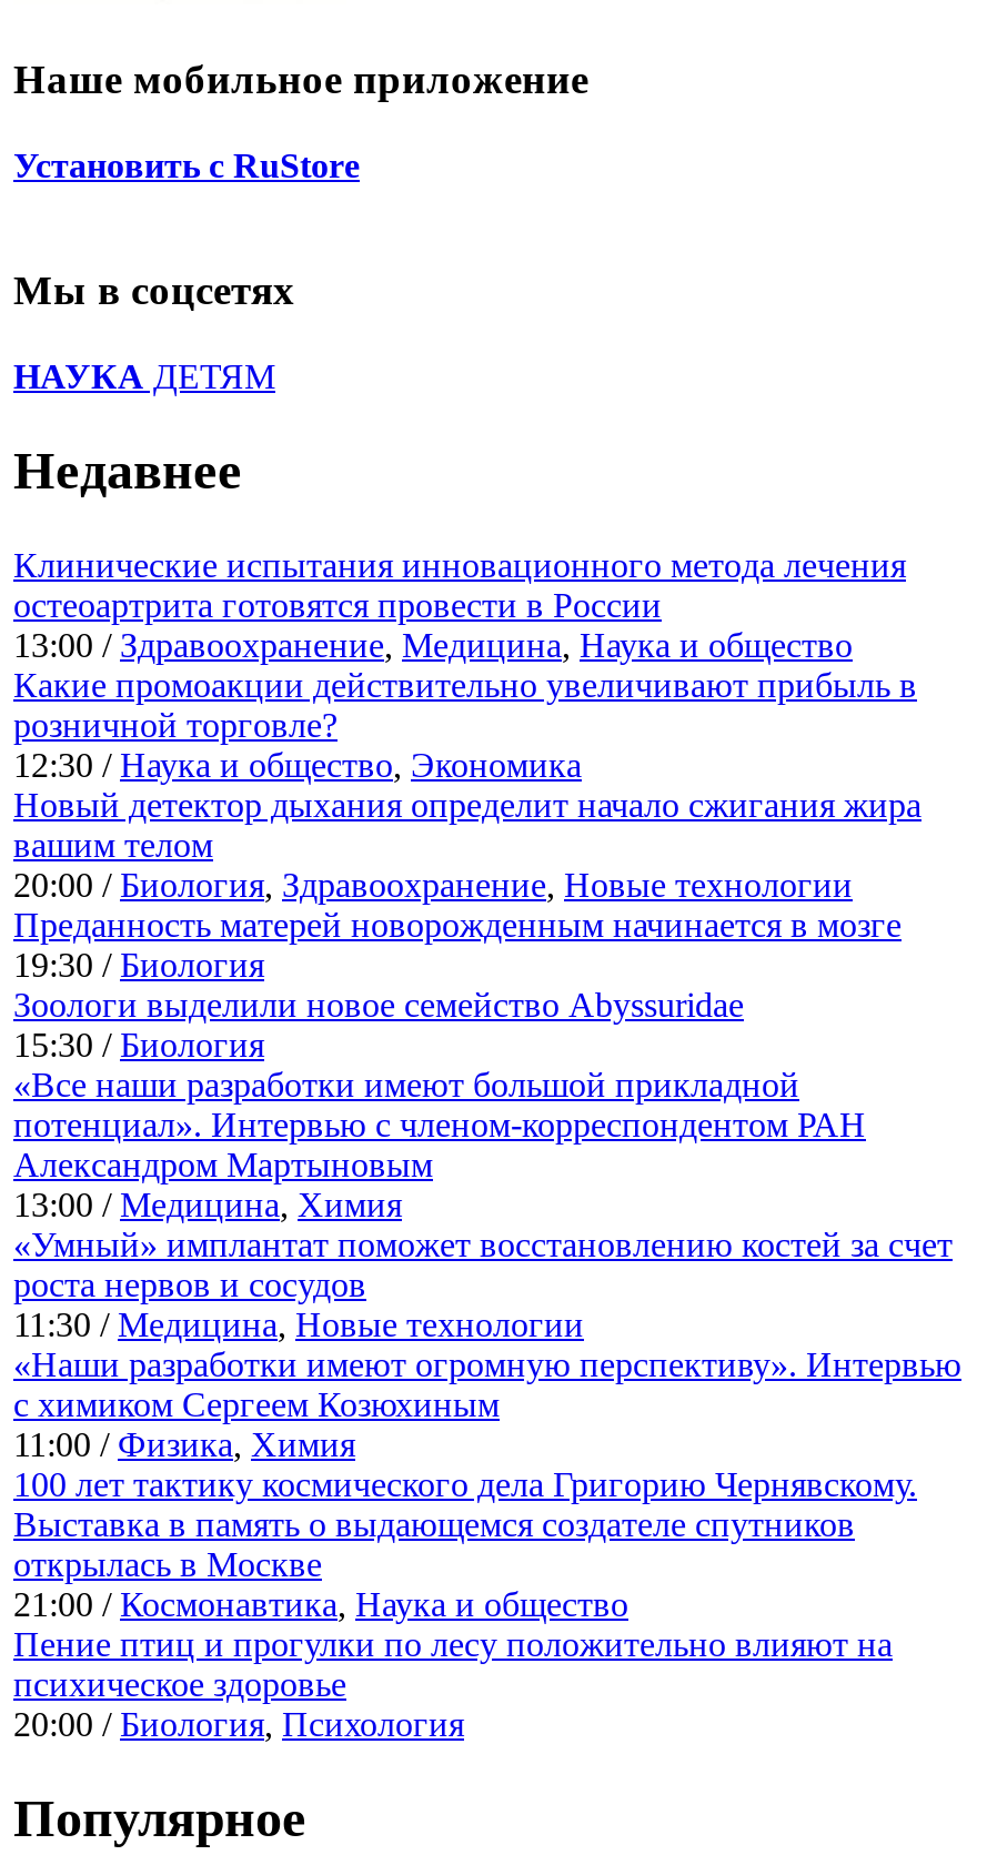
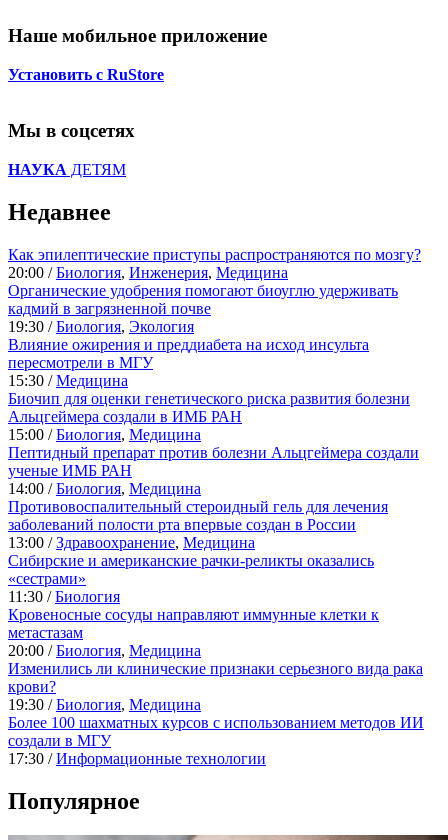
[13,546,961,1743] Клинические испытания инновационного метода лечения | остеоартрита готовятся провести в России | 13:00 /Здравоохранение, Медицина, Наука и общество | Какие промоакции действительно увеличивают прибыль в | розничной торговле? | 12:30 / Наука и общество, Экономика | Новый детектор дыхания определит начало сжигания жира | вашим телом | 20:00 / Биология, Здравоохранение, Новые технологии | Преданность матерей новорожденным начинается в мозге | 19:30 / Биология | Зоологи выделили новое семейство Abyssuridae | 15:30 / Биология | «Все наши разработки имеют большой прикладной | потенциал». Интервью с членом-корреспондентом РАН | Александром Мартыновым | 13:00 / Медицина, Химия | «Умный» имплантат поможет восстановлению костей за счет | роста нервов и сосудов | 11:30 / Медицина, Новые технологии | «Наши разработки имеют огромную перспективу». Интервью | с химиком Сергеем Козюхиным | 11:00 / Физика, Химия | 100 лет тактику космического дела Григорию Чернявскому. | Выставка в память о выдающемся создателе спутников | открылась в Москве | 21:00 / Космонавтика, Наука и общество | Пение птиц и прогулки по лесу положительно влияют на | психическое здоровье | 20:00 / Биология, Психология -> [8,246,424,767] Как эпилептические приступы распространяются по мозгу? | 20:00 / Биология, Инженерия, Медицина | Органические удобрения помогают биоуглю удерживать | кадмий в загрязненной почве | 19:30 / Биология, Экология | Влияние ожирения и преддиабета на исход инсульта | пересмотрели в МГУ | 15:30 / Медицина | Биочип для оценки генетического риска развития болезни | Альцгеймера создали в ИМБ РАН | 15:00 / Биология, Медицина | Пептидный препарат против болезни Альцгеймера создали | ученые ИМБ РАН | 14:00 / Биология, Медицина | Противовоспалительный стероидный гель для лечения | заболеваний полости рта впервые создан в России | 13:00 / Здравоохранение, Медицина | Сибирские и американские рачки-реликты оказались | «сестрами» | 11:30 / Биология | Кровеносные сосуды направляют иммунные клетки к | метастазам | 20:00 / Биология, Медицина | Изменились ли клинические признаки серьезного вида рака | крови? | 19:30 / Биология, Медицина | Более 100 шахматных курсов с использованием методов ИИ | создали в МГУ | 17:30 / Информационные технологии

